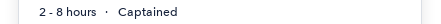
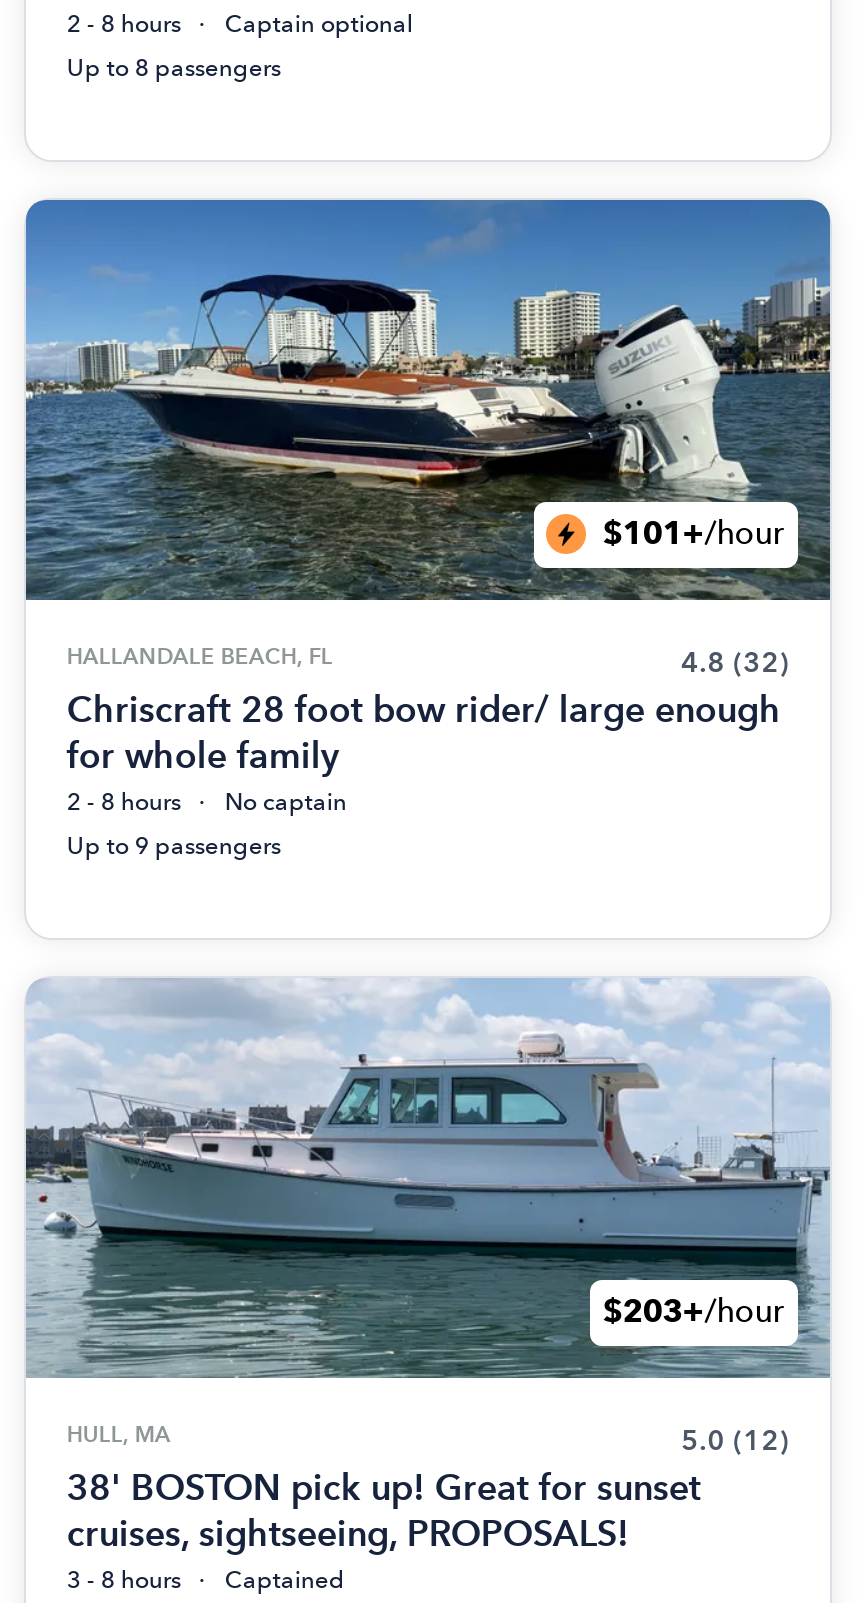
none -> [24,198,832,859] [image] | $101+/hour | HALLANDALE BEACH, FL | 4.8 (32) | Chriscraft 28 foot bow rider/ large enough | for whole family | 2 - 8 hours | No captain | Up to 9 passengers
none -> [24,976,832,1593] [image] | $203+/hour | HULL, MA | 5.0 (12) | 38' BOSTON pick up! Great for sunset | cruises, sightseeing, PROPOSALS! | 3 - 8 hours
none -> [67,9,413,81] Captain optional | Up to 8 passengers

